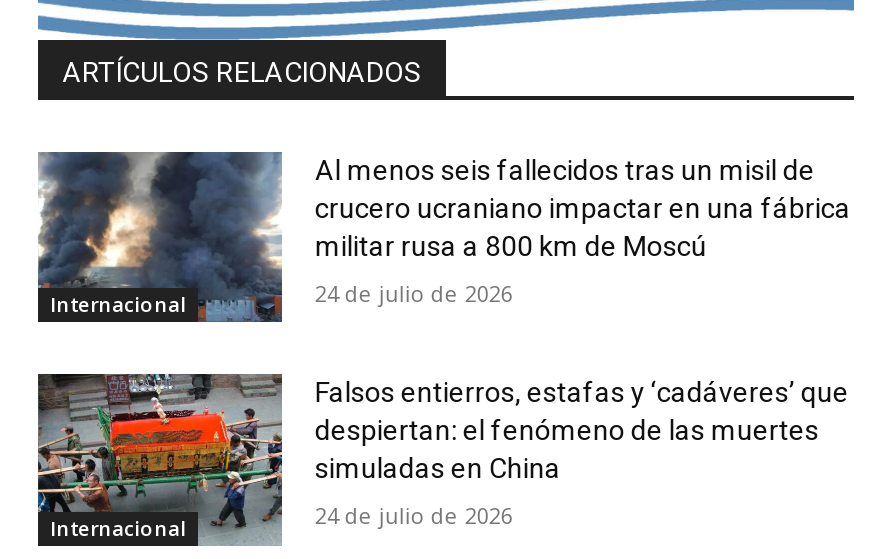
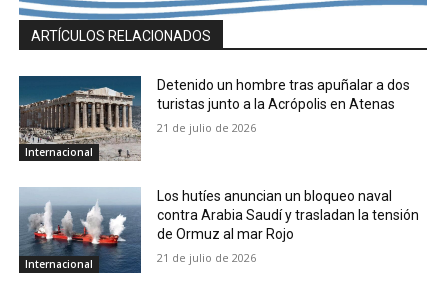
[38,150,851,322] [image] | Al menos seis fallecidos tras un misil de | crucero ucraniano impactar en una fábrica | militar rusa a 800 km de Moscú -> [18,75,410,161] [image] | Detenido un hombre tras apuñalar a dos | turistas junto a la Acrópolis en Atenas
[315,277,513,307] 24 de julio de 2026 -> [157,120,256,135] 21 de julio de 2026
[36,372,849,546] [image] | Falsos entierros, estafas y ‘cadáveres’ que | despiertan: el fenómeno de las muertes | simuladas en China -> [19,187,419,273] [image] | Los hutíes anuncian un bloqueo naval | contra Arabia Saudí y trasladan la tensión | de Ormuz al mar Rojo
[315,501,513,531] 24 de julio de 2026 -> [157,250,256,265] 21 de julio de 2026

